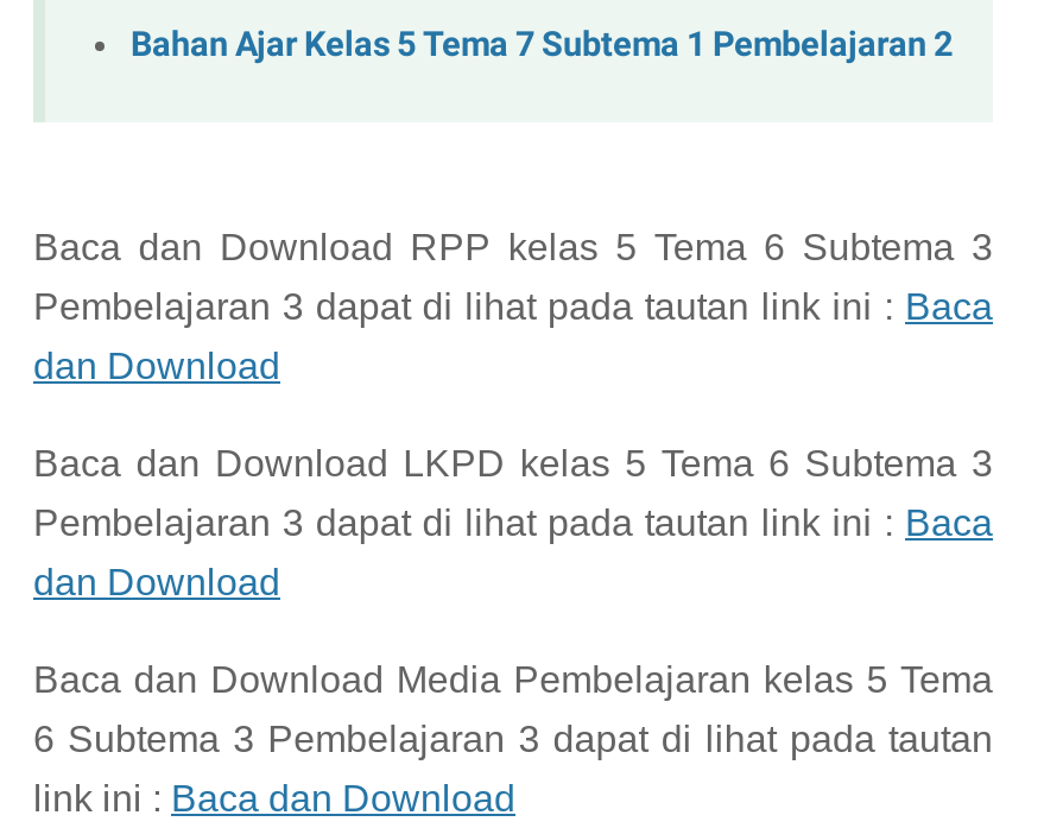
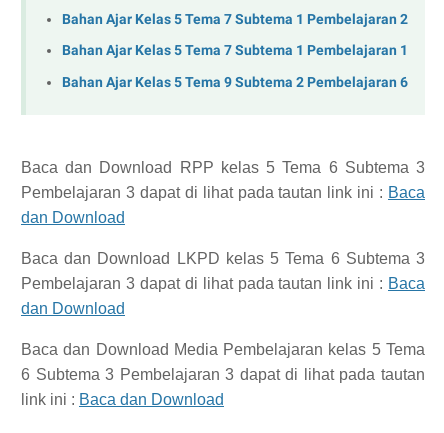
none -> [62,42,408,91] Bahan Ajar Kelas 5 Tema 7 Subtema 1 Pembelajaran 1 | Bahan Ajar Kelas 5 Tema 9 Subtema 2 Pembelajaran 6

